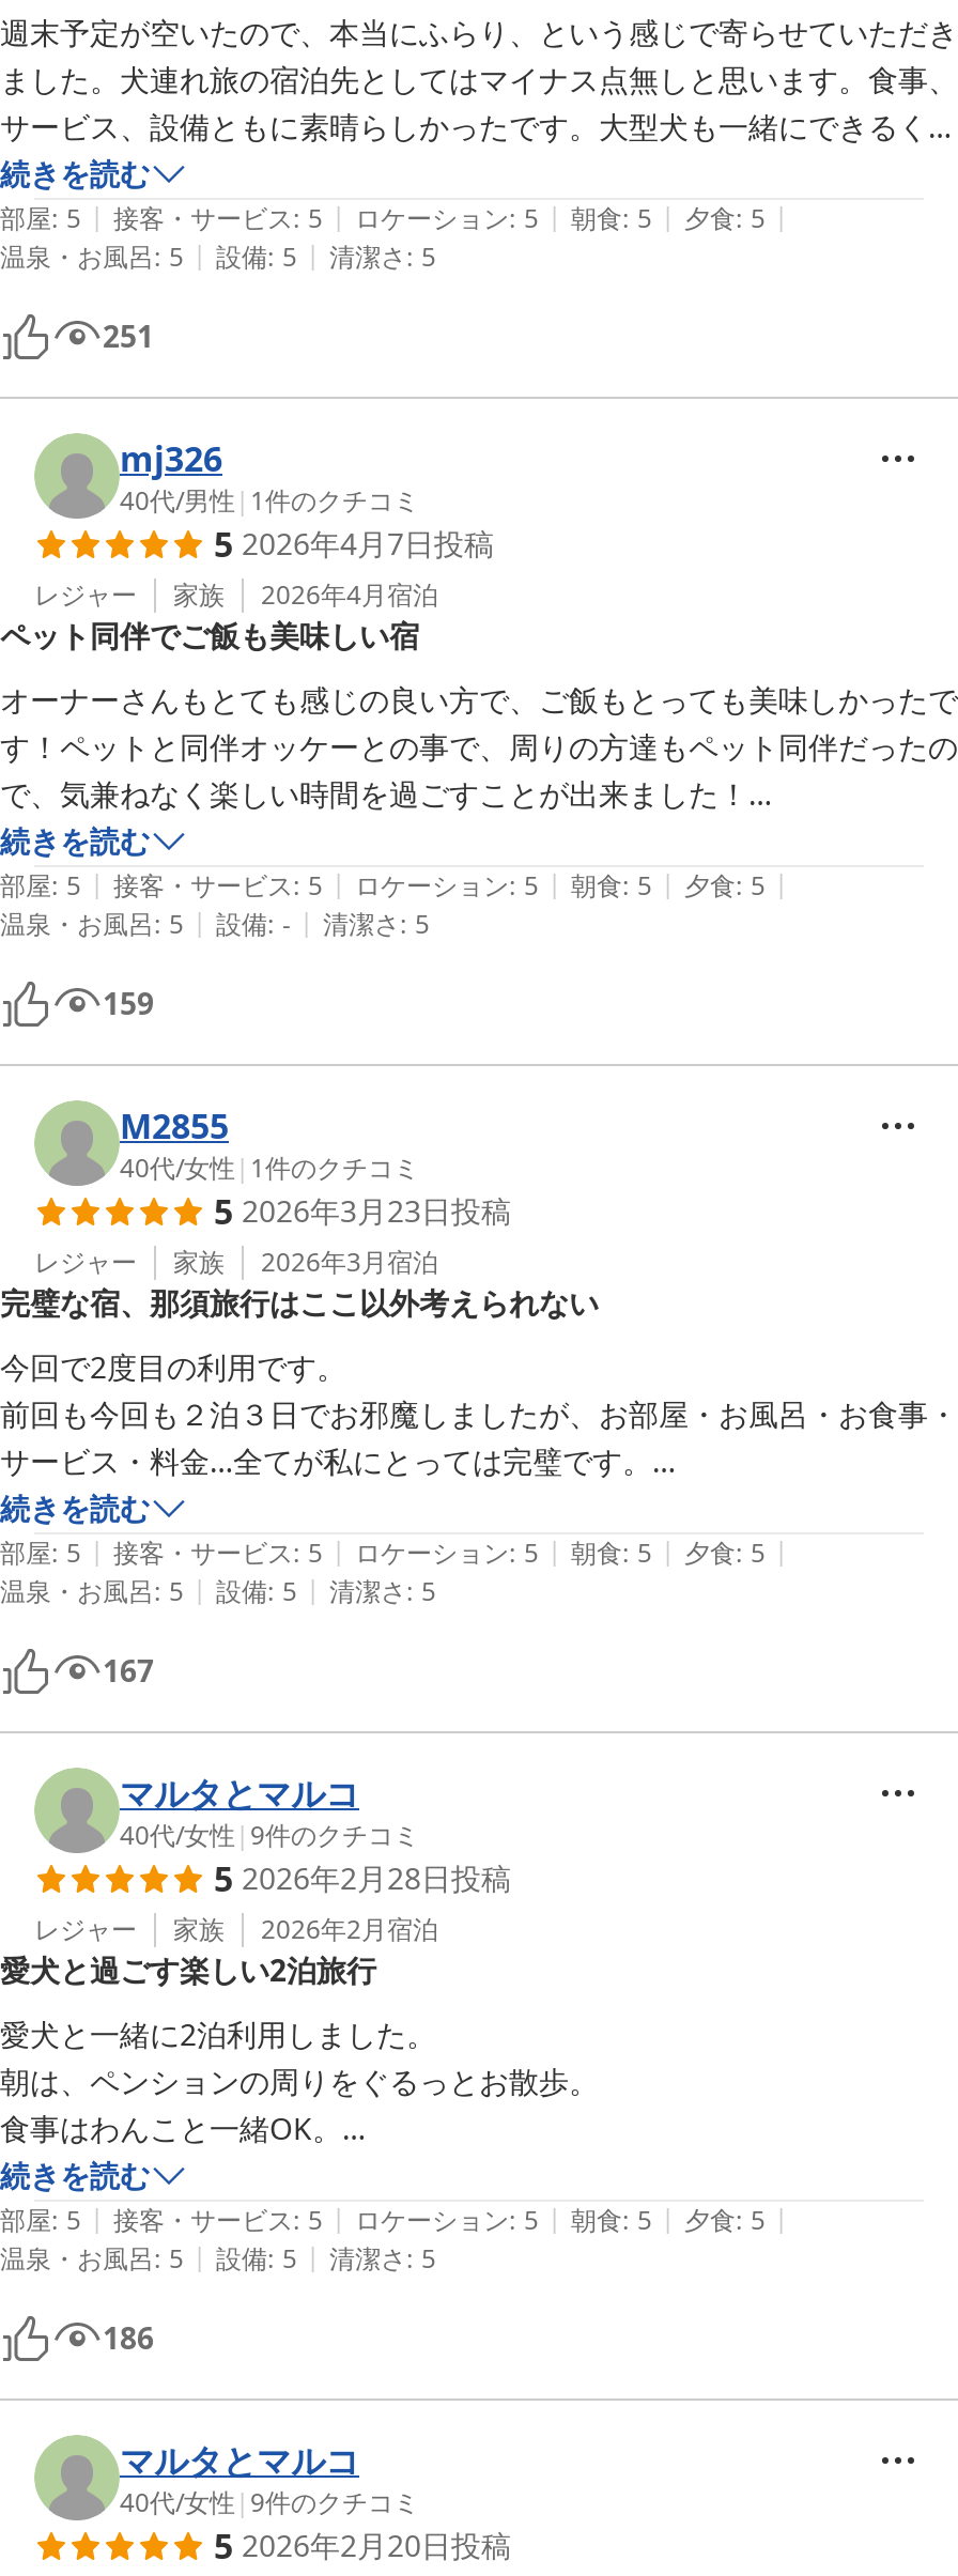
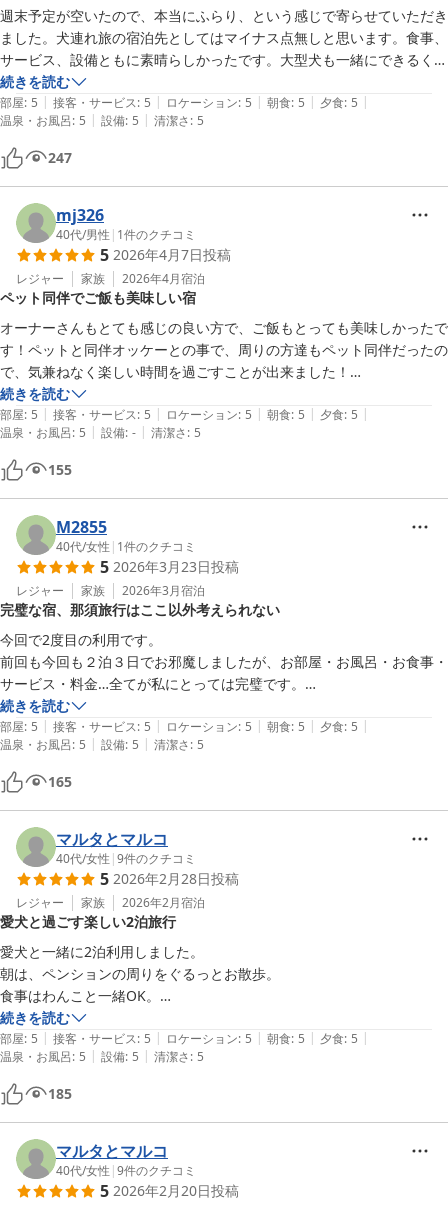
[103,315,154,356] 251 -> [48,148,72,167] 247
[103,983,154,1023] 159 -> [48,460,72,479] 155
[103,1650,154,1691] 167 -> [48,772,72,791] 165
[103,2317,154,2358] 186 -> [48,1084,72,1103] 185

